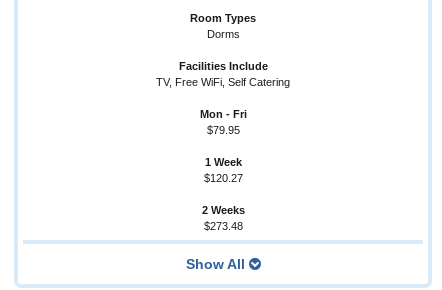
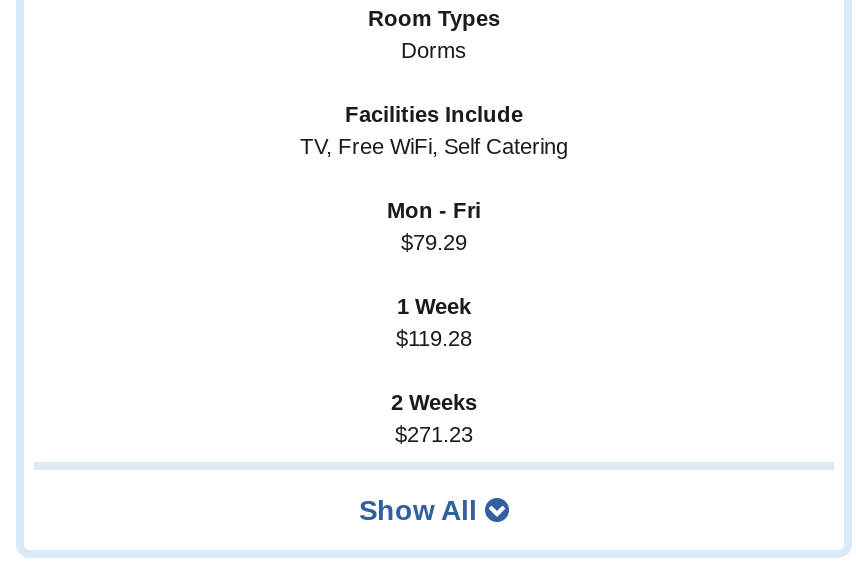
[206,124,239,136] $79.95 -> [401,231,467,255] $79.29
[203,172,242,184] $120.27 -> [396,327,472,351] $119.28
[203,220,242,232] $273.48 -> [395,423,473,447] $271.23

